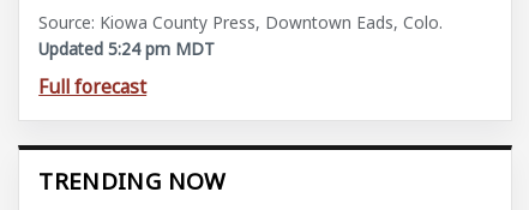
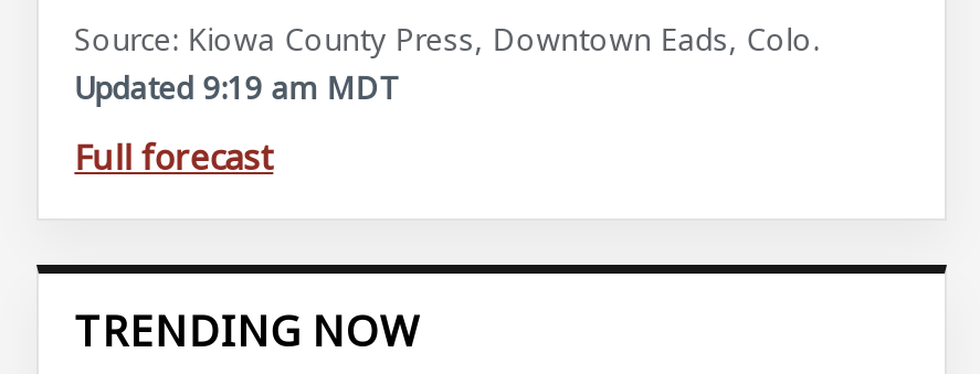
[39,38,215,60] Updated 5:24 pm MDT -> [74,67,399,109] Updated 9:19 am MDT

